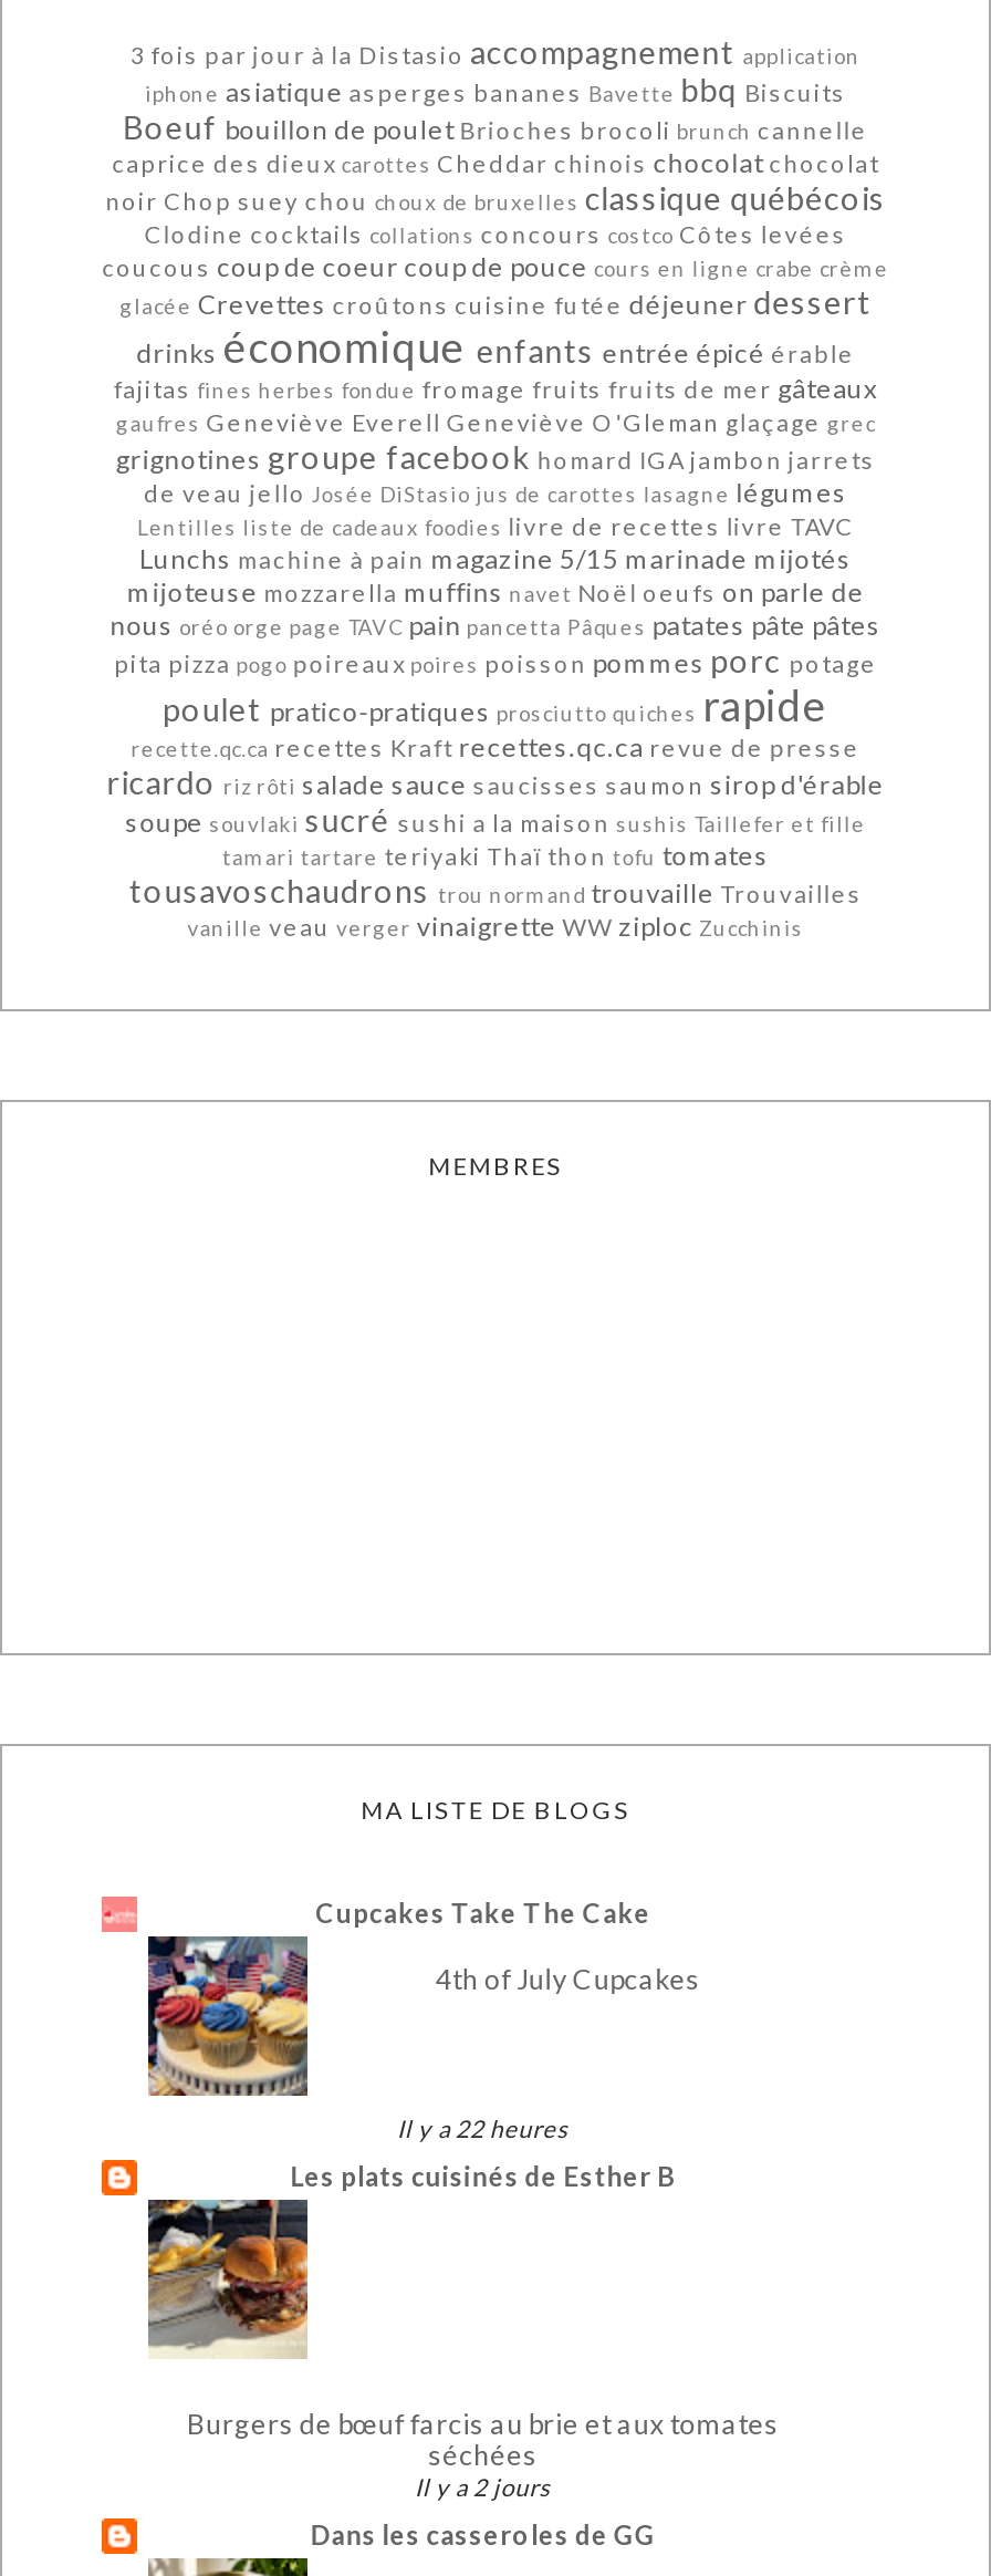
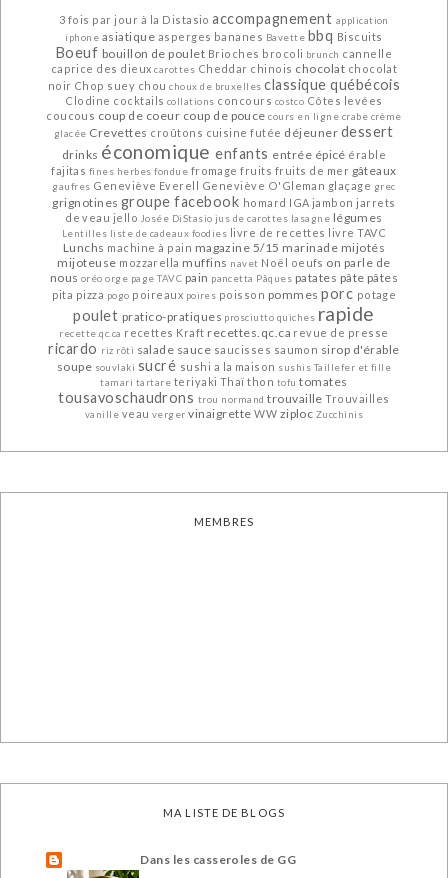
[100,1894,700,2098] [image] | Cupcakes Take The Cake | 4th of July Cupcakes -> none
[100,2114,676,2359] [image] | Il y a 22 heures | Les plats cuisinés de Esther B -> none
[187,2408,779,2501] Burgers de bœuf farcis au brie et aux tomates | séchées | Il y a 2 jours -> none

